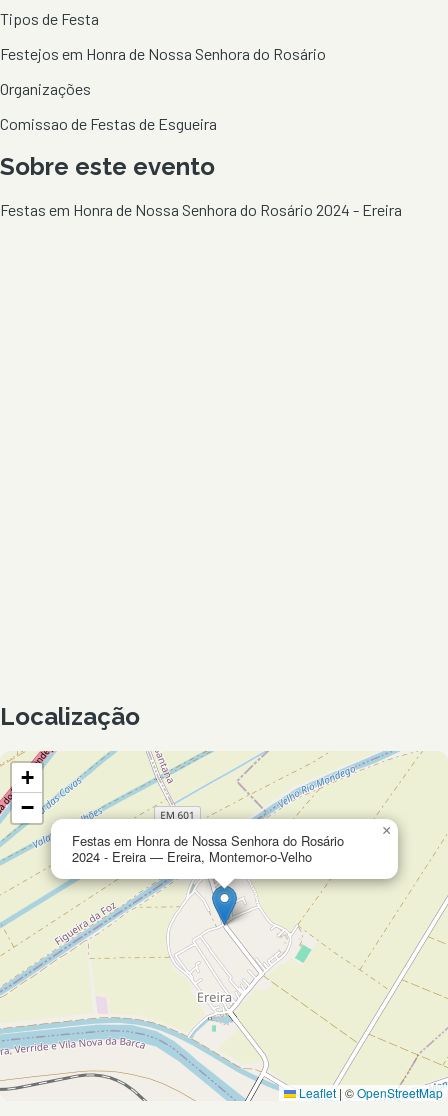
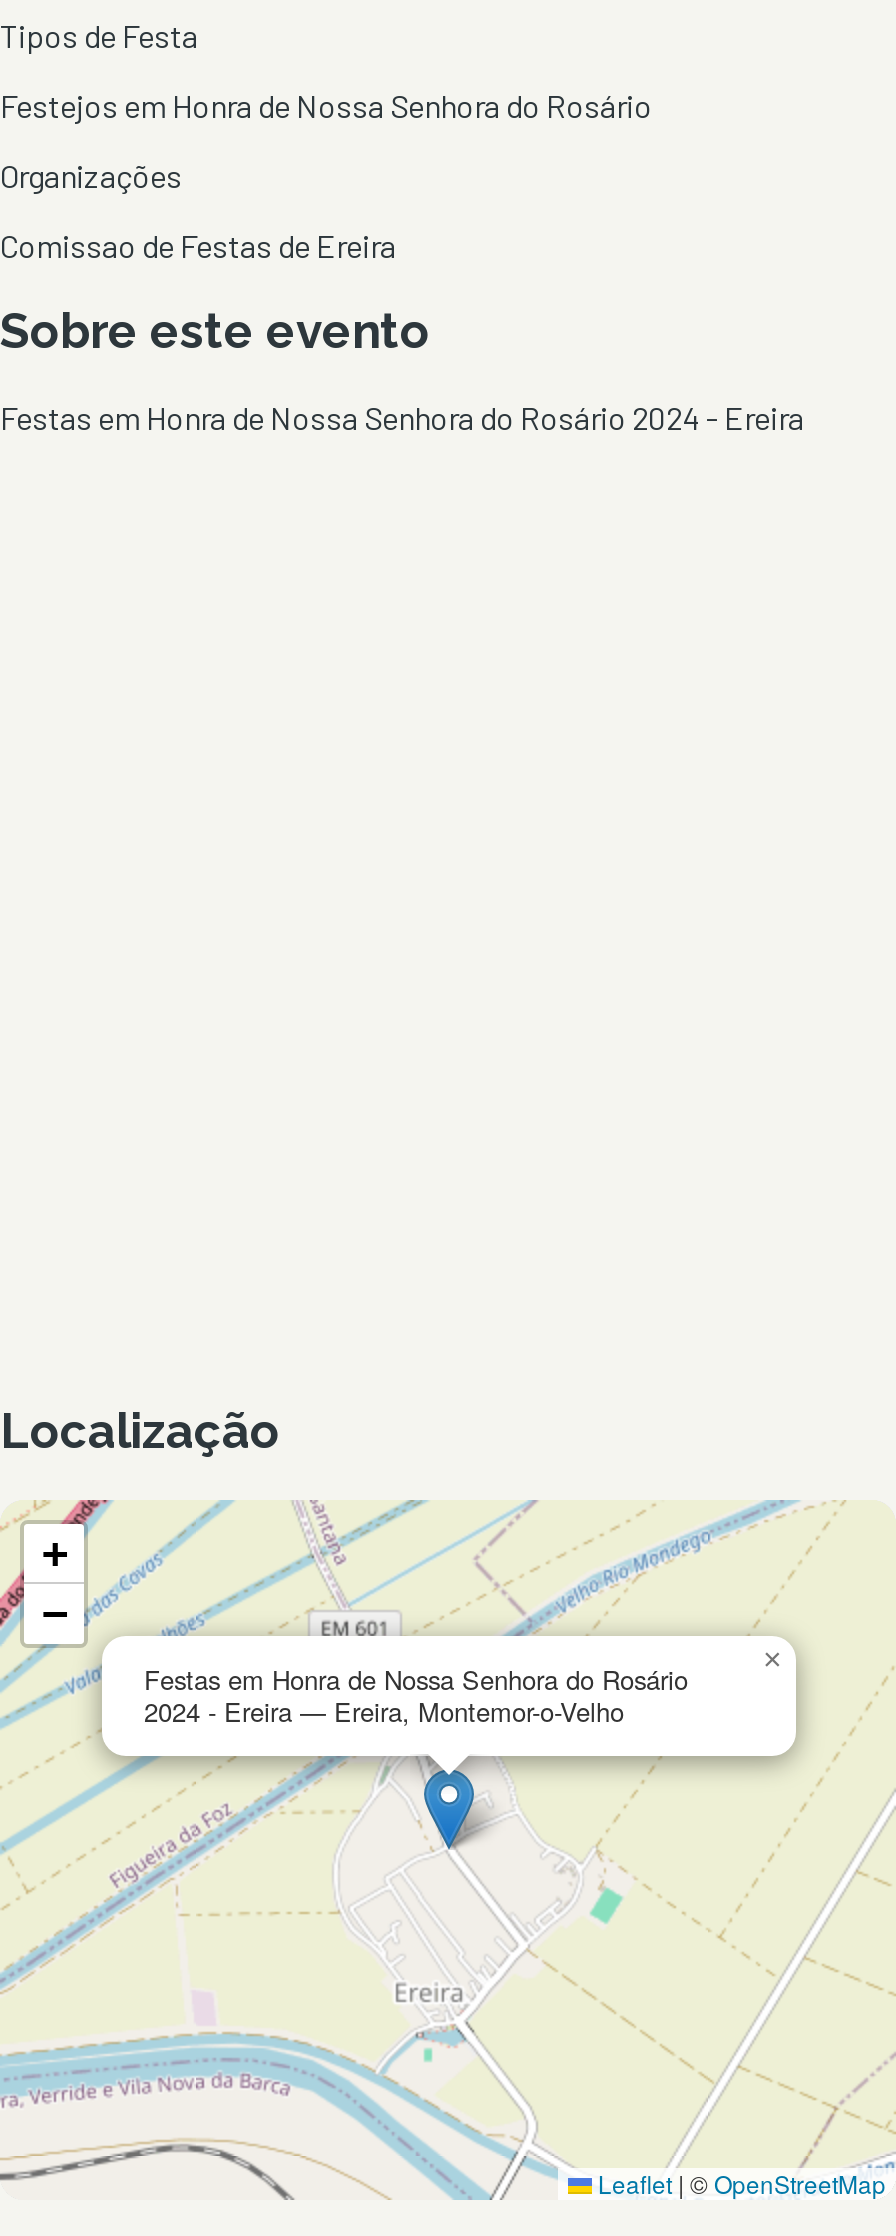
[0,114,217,133] Comissao de Festas de Esgueira -> [0,225,396,263] Comissao de Festas de Ereira

